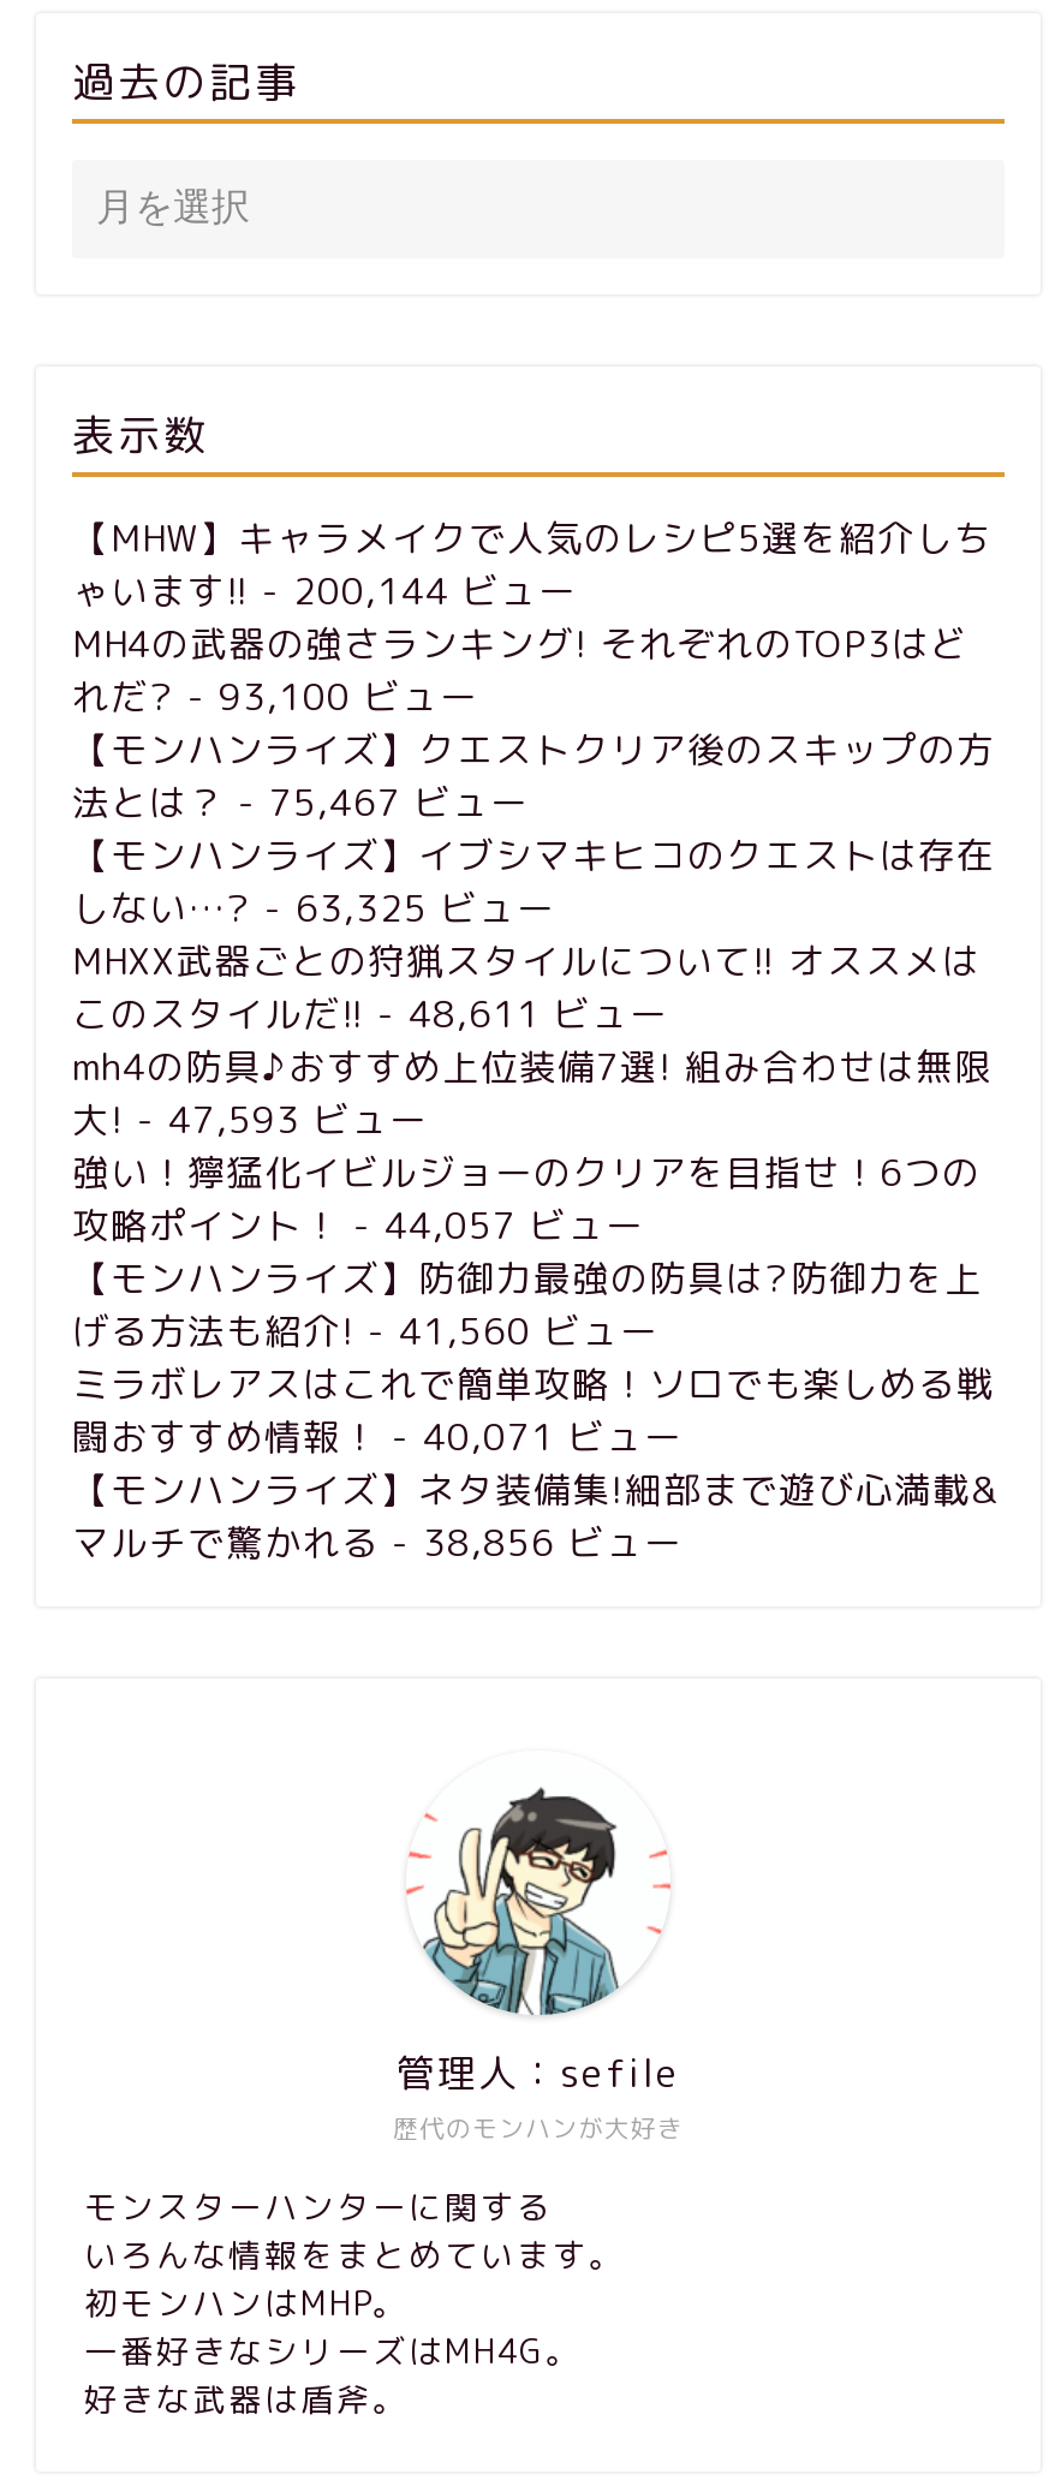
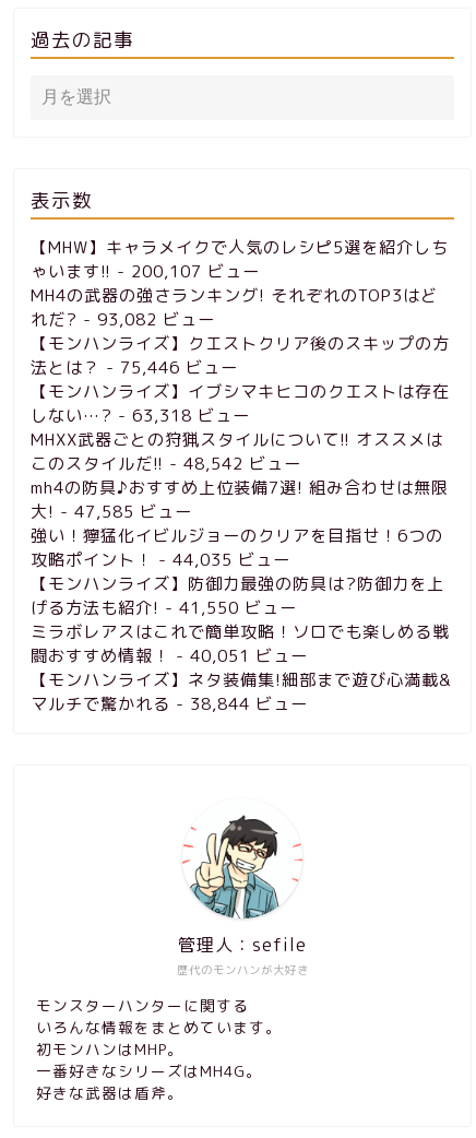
[72,566,577,617] ゃいます!! - 200,144 ビュー -> [31,260,260,283] ゃいます!! - 200,107 ビュー
[72,672,478,723] れだ? - 93,100 ビュー -> [31,308,215,331] れだ? - 93,082 ビュー
[72,778,529,828] 法とは？- 75,467 ビュー -> [31,356,238,379] 法とは？- 75,446 ビュー
[72,884,555,934] しない…? - 63,325 ビュー -> [31,404,250,427] しない…? - 63,318 ビュー
[72,989,668,1040] このスタイルだ!! - 48,611 ビュー -> [31,452,301,475] このスタイルだ!! - 48,542 ビュー
[72,1095,428,1146] 大! - 47,593 ビュー -> [31,500,192,523] 大! - 47,585 ビュー
[72,1201,644,1251] 攻略ポイント！- 44,057 ビュー -> [31,548,290,571] 攻略ポイント！- 44,035 ビュー
[72,1307,658,1357] げる方法も紹介! - 41,560 ビュー -> [31,597,297,619] げる方法も紹介! - 41,550 ビュー
[72,1412,683,1463] 闘おすすめ情報！- 40,071 ビュー -> [31,645,308,668] 闘おすすめ情報！- 40,051 ビュー
[72,1518,683,1568] マルチで驚かれる- 38,856 ビュー -> [31,693,308,716] マルチで驚かれる- 38,844 ビュー

